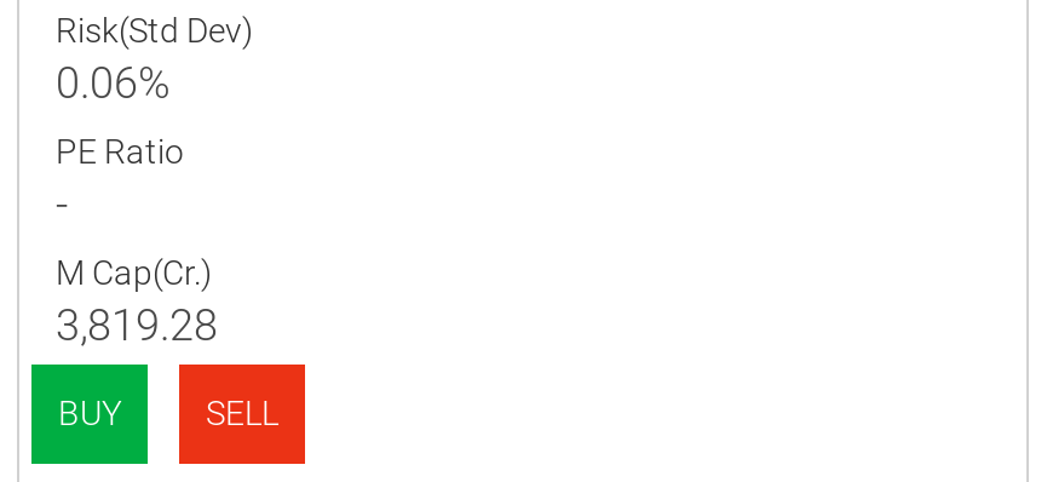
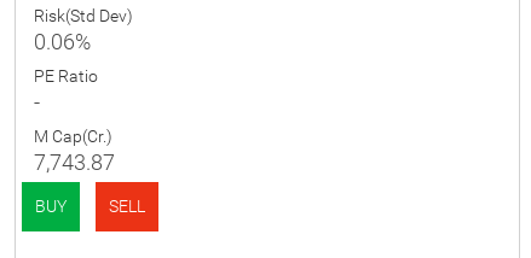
[56,299,218,350] 3,819.28 -> [34,149,115,175] 7,743.87

